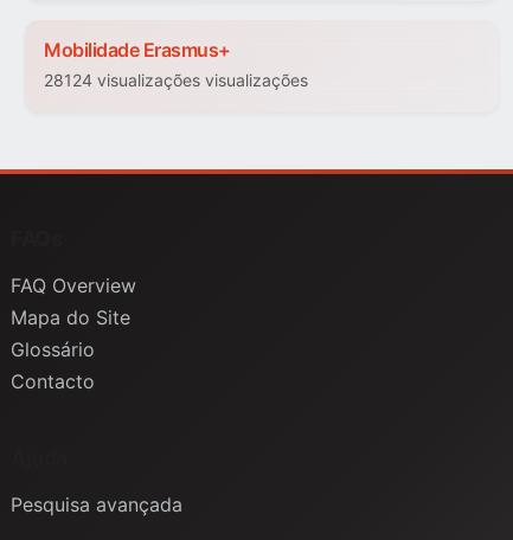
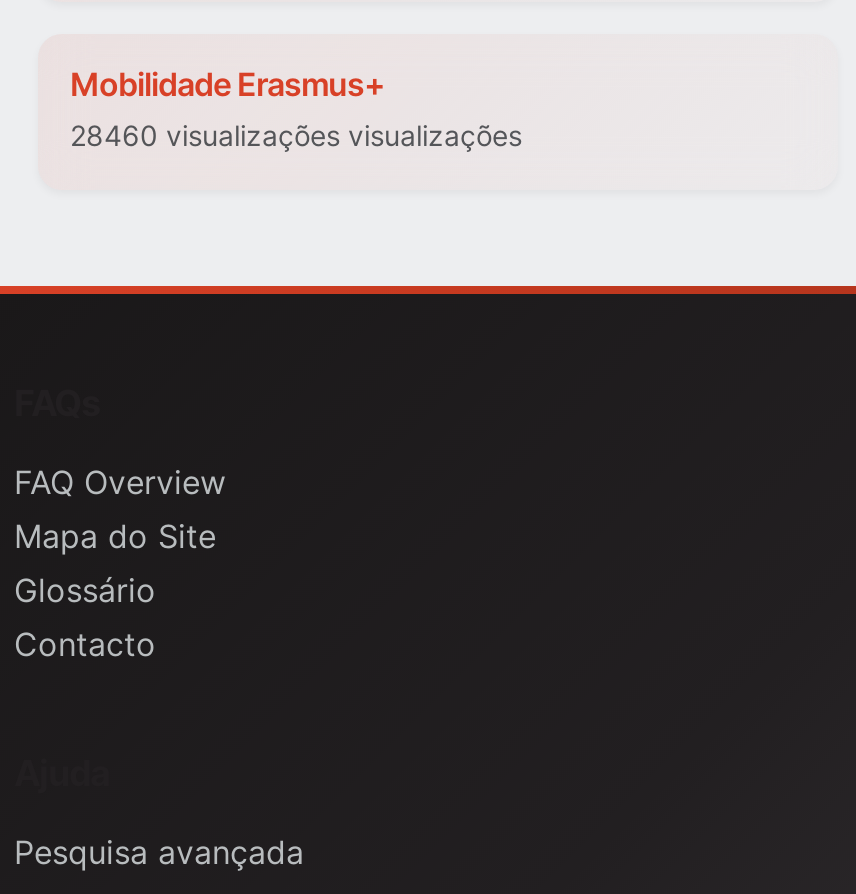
[44,70,308,91] 28124 visualizações visualizações -> [70,119,522,153] 28460 visualizações visualizações

